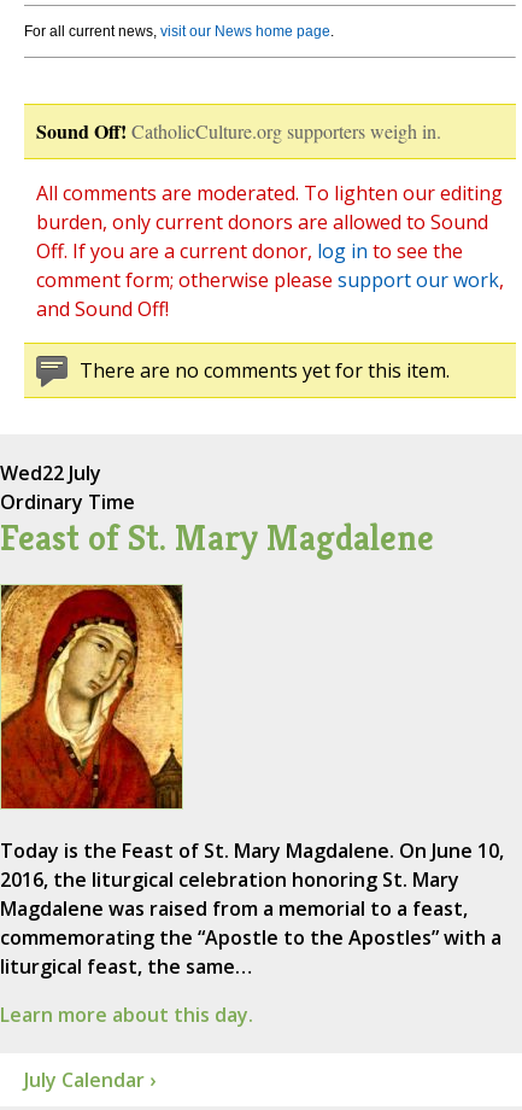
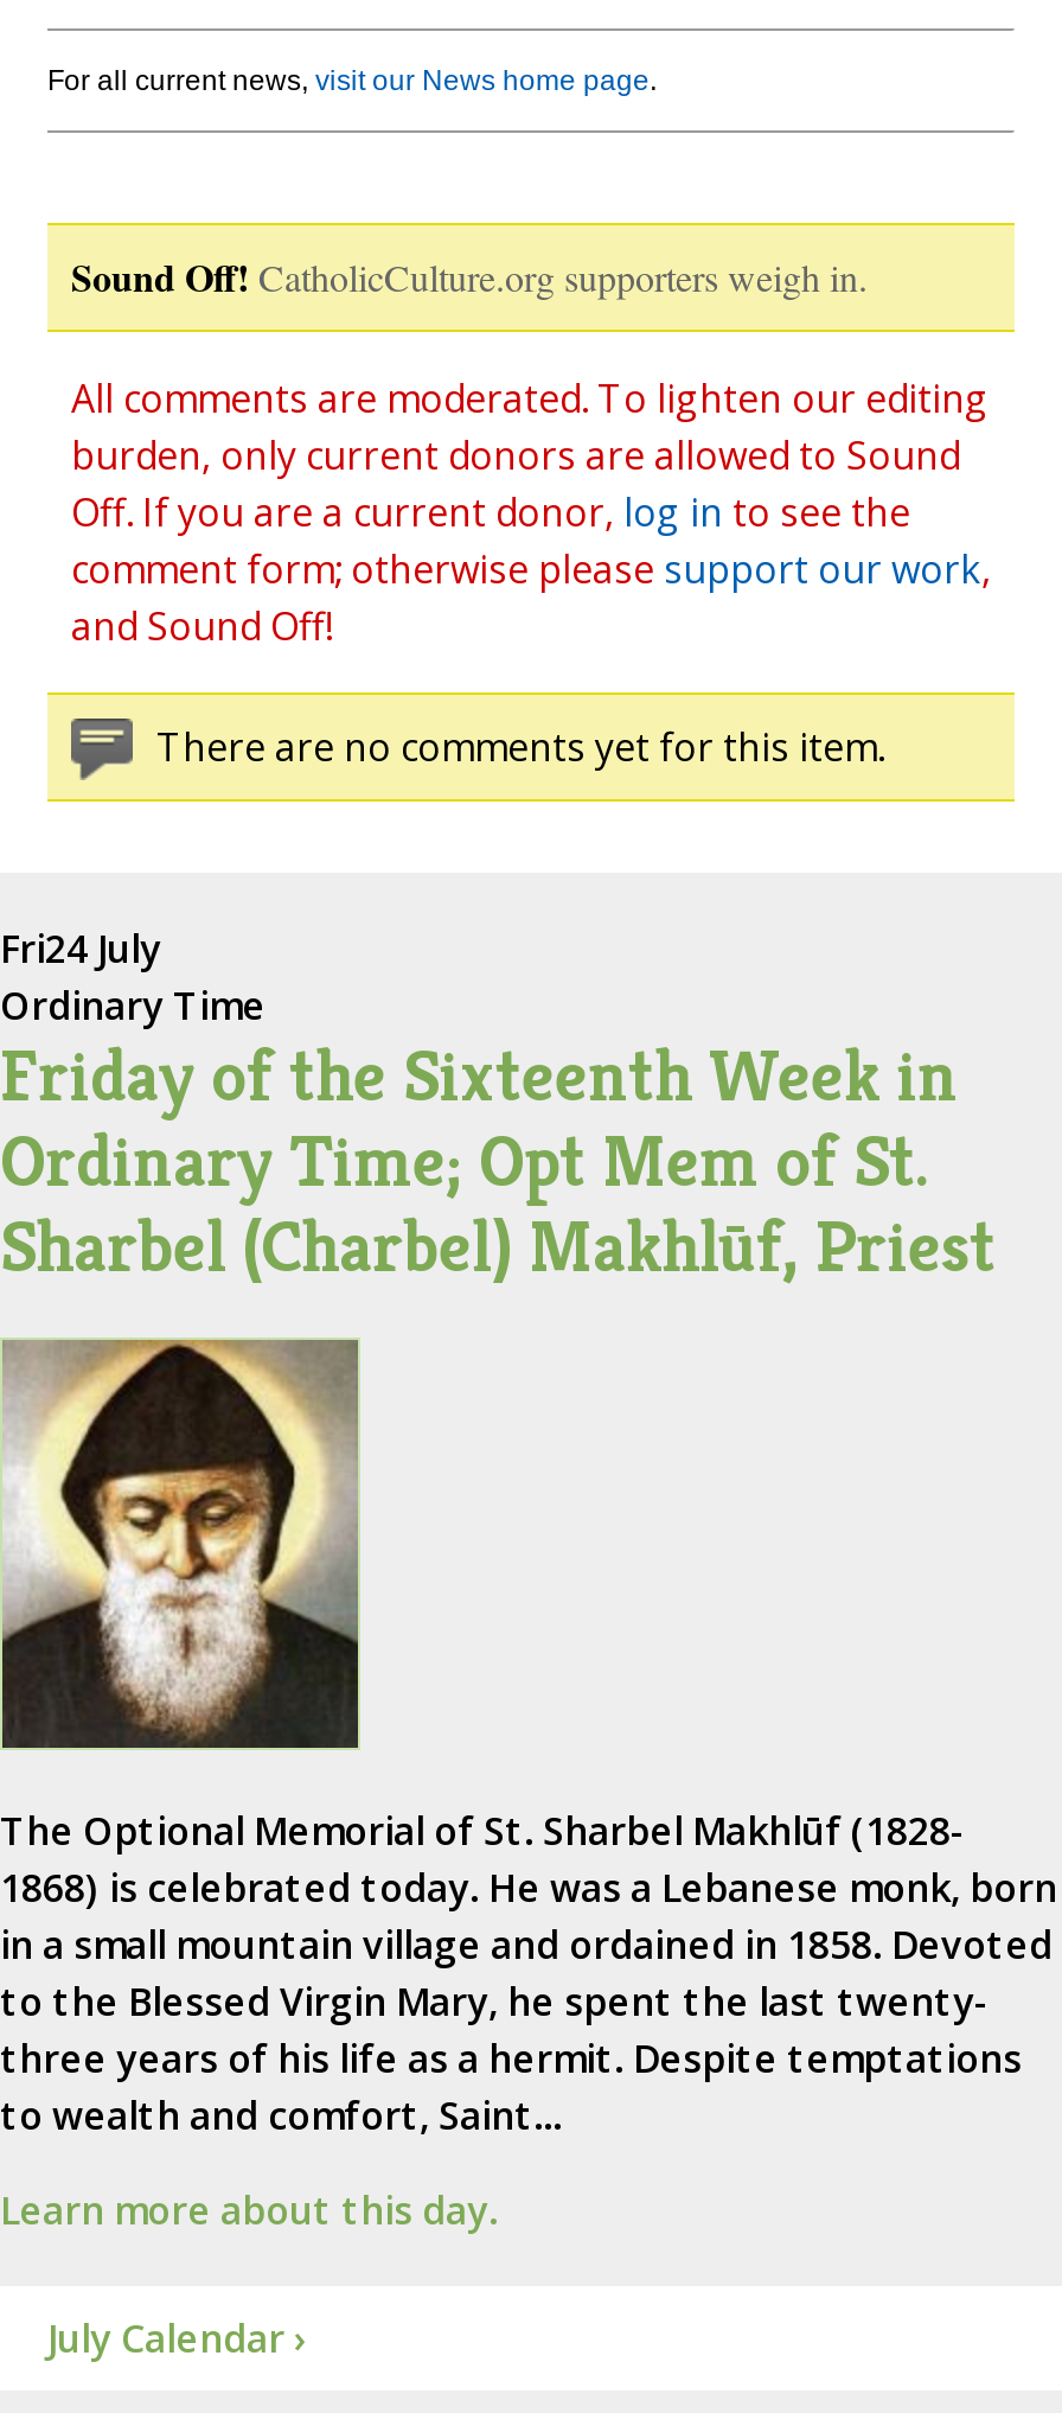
[0,460,101,486] Wed22 July -> [0,923,161,975] Fri24 July
[0,515,434,561] Feast of St. Mary Magdalene -> [0,1032,996,1293] Friday of the Sixteenth Week in | Ordinary Time; Opt Mem of St. | Sharbel (Charbel) Makhlūf, Priest
[4,658,183,800] [image] -> [7,1338,360,1648] [image]
[0,838,504,980] Today is the Feast of St. Mary Magdalene. On June 10, | 2016, the liturgical celebration honoring St. Mary | Magdalene was raised from a memorial to a feast, | commemorating the “Apostle to the Apostles” with a | liturgical feast, the same… -> [0,1805,1057,2142] The Optional Memorial of St. Sharbel Makhlūf (1828- | 1868) is celebrated today. He was a Lebanese monk, born | in a small mountain village and ordained in 1858. Devoted | to the Blessed Virgin Mary, he spent the last twenty- | three years of his life as a hermit. Despite temptations | to wealth and comfort, Saint…

